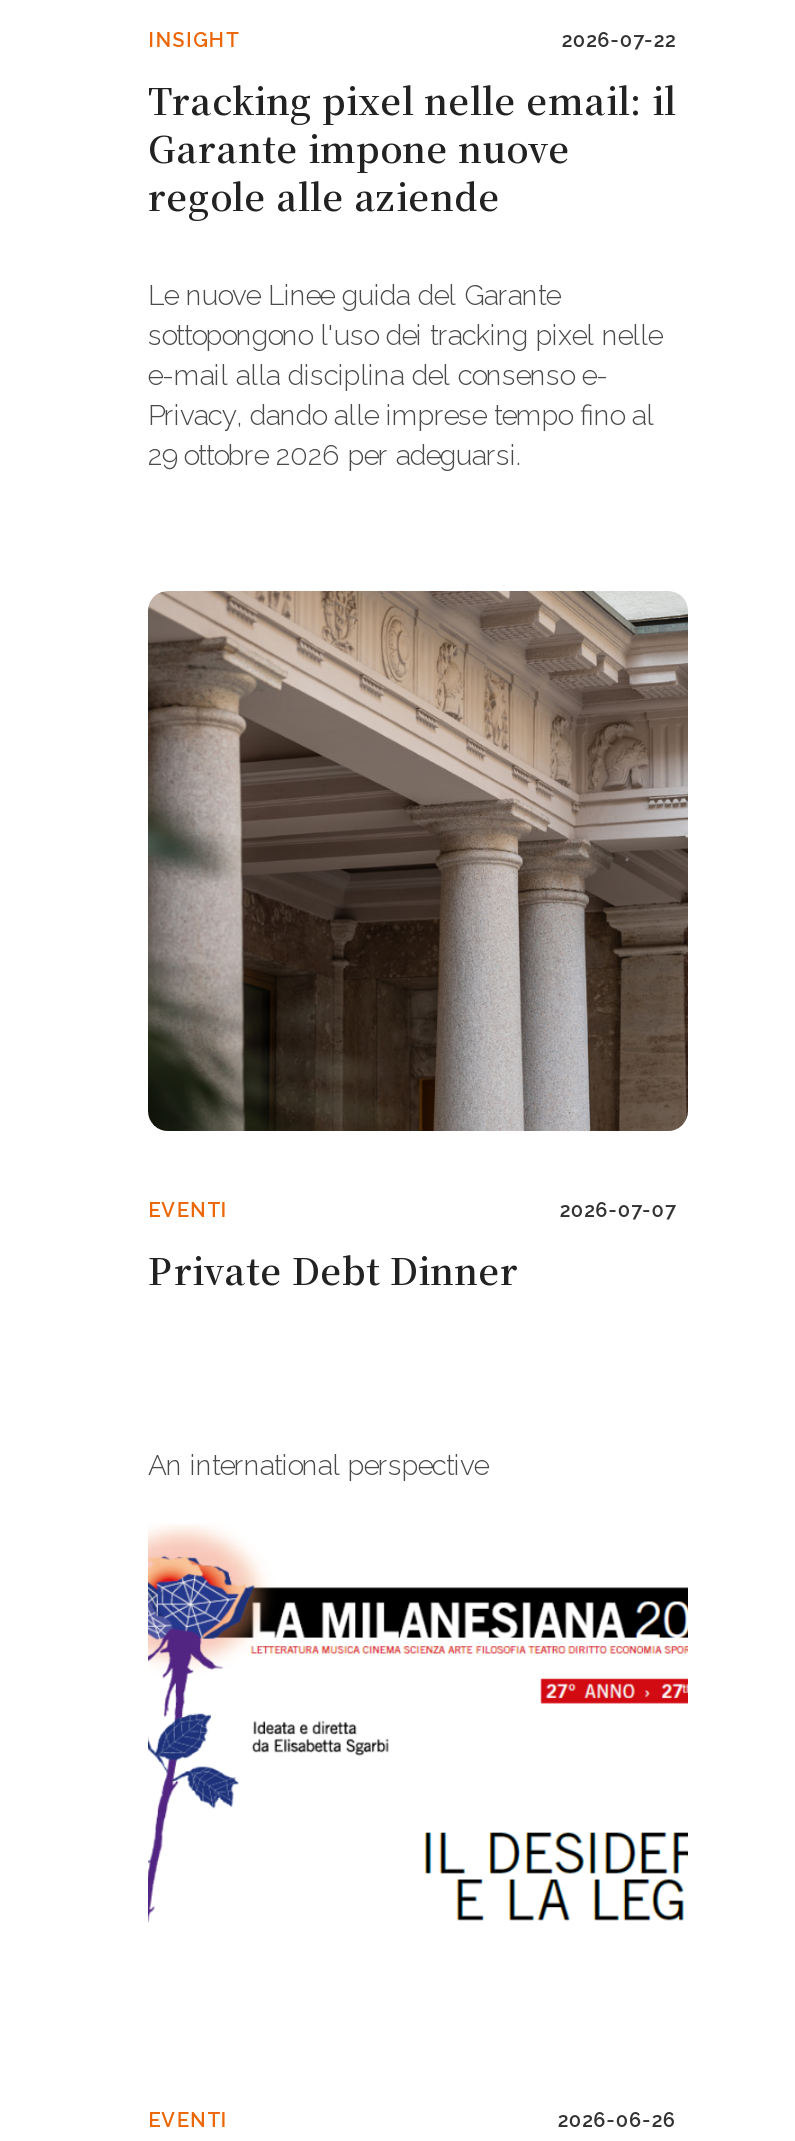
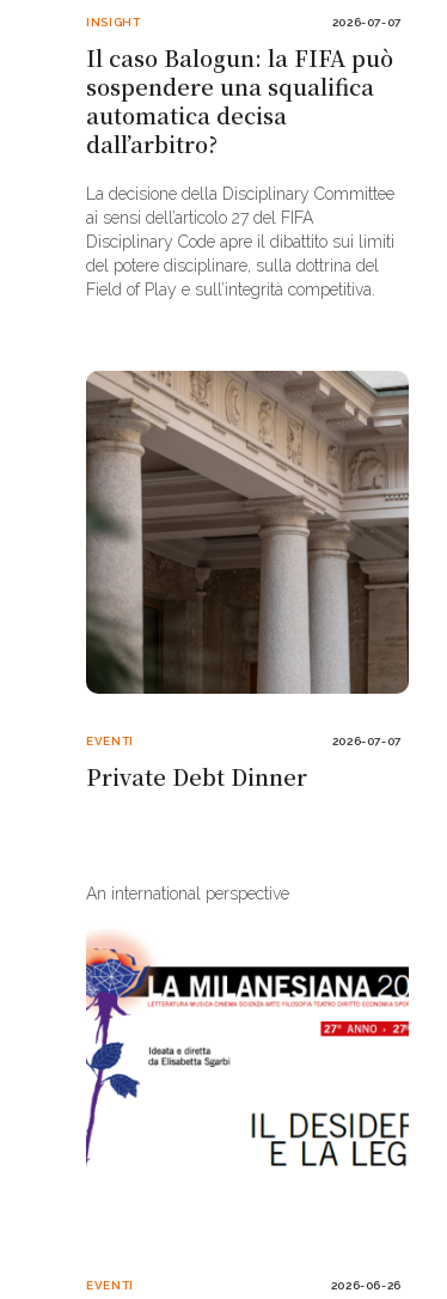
[148,29,676,221] 2026-07-22 | Tracking pixel nelle email: il | Garante impone nuove | regole alle aziende -> [86,16,402,159] 2026-07-07 | Il caso Balogun: la FIFA può | sospendere una squalifica | automatica decisa | dall’arbitro?
[148,279,662,471] Le nuove Linee guida del Garante | sottopongono l'uso dei tracking pixel nelle | e-mail alla disciplina del consenso e- | Privacy, dando alle imprese tempo fino al | 29 ottobre 2026 per adeguarsi. -> [86,184,394,299] La decisione della Disciplinary Committee | ai sensi dell’articolo 27 del FIFA | Disciplinary Code apre il dibattito sui limiti | del potere disciplinare, sulla dottrina del | Field of Play e sull’integrità competitiva.

